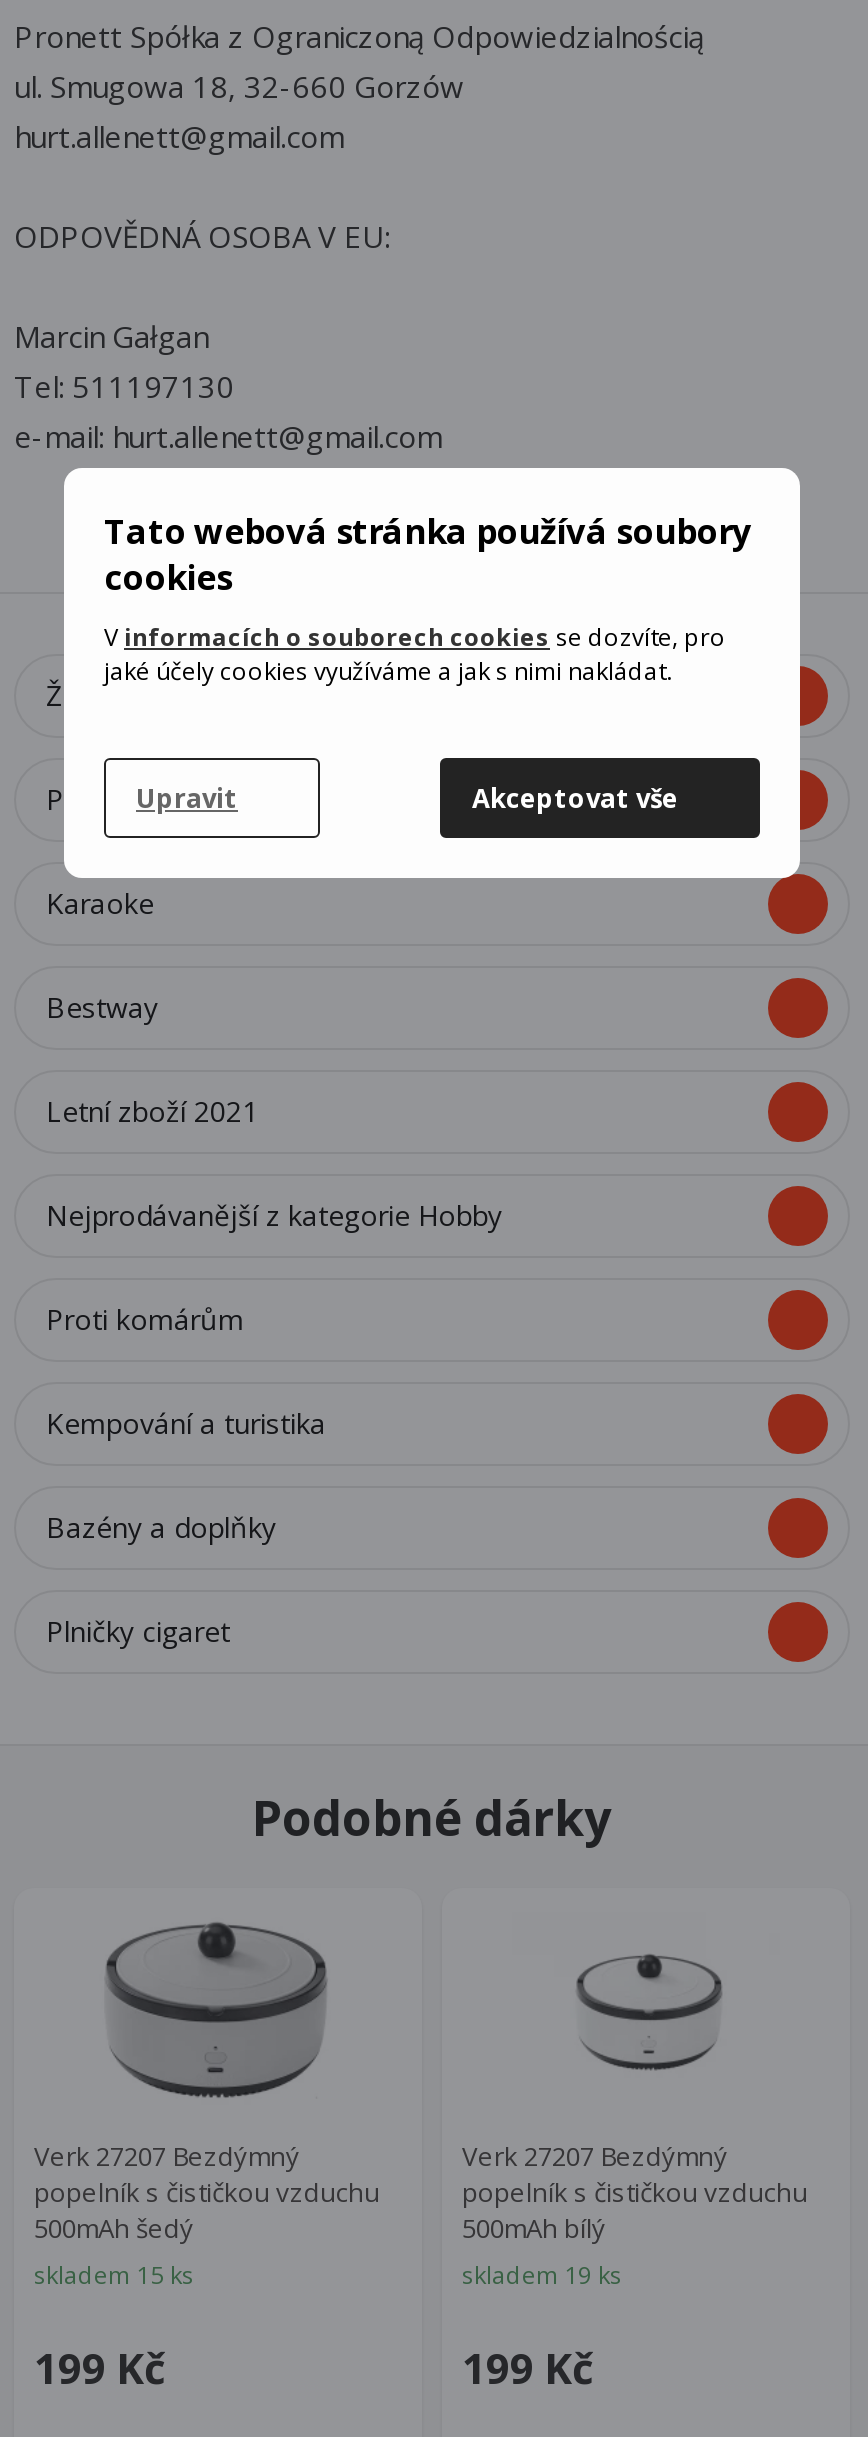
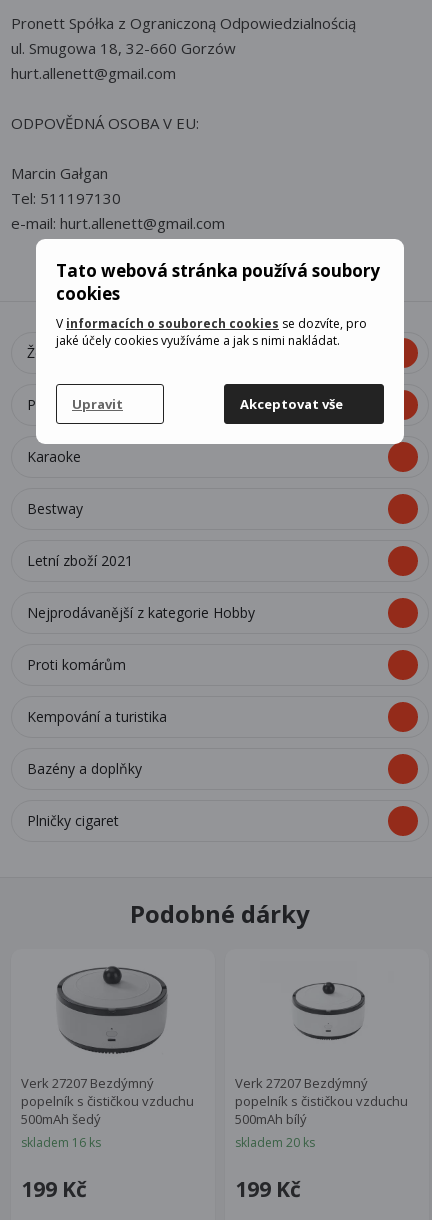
[34,2258,194,2292] skladem 15 ks -> [21,1134,101,1151] skladem 16 ks
[462,2258,622,2292] skladem 19 ks -> [235,1134,315,1151] skladem 20 ks

